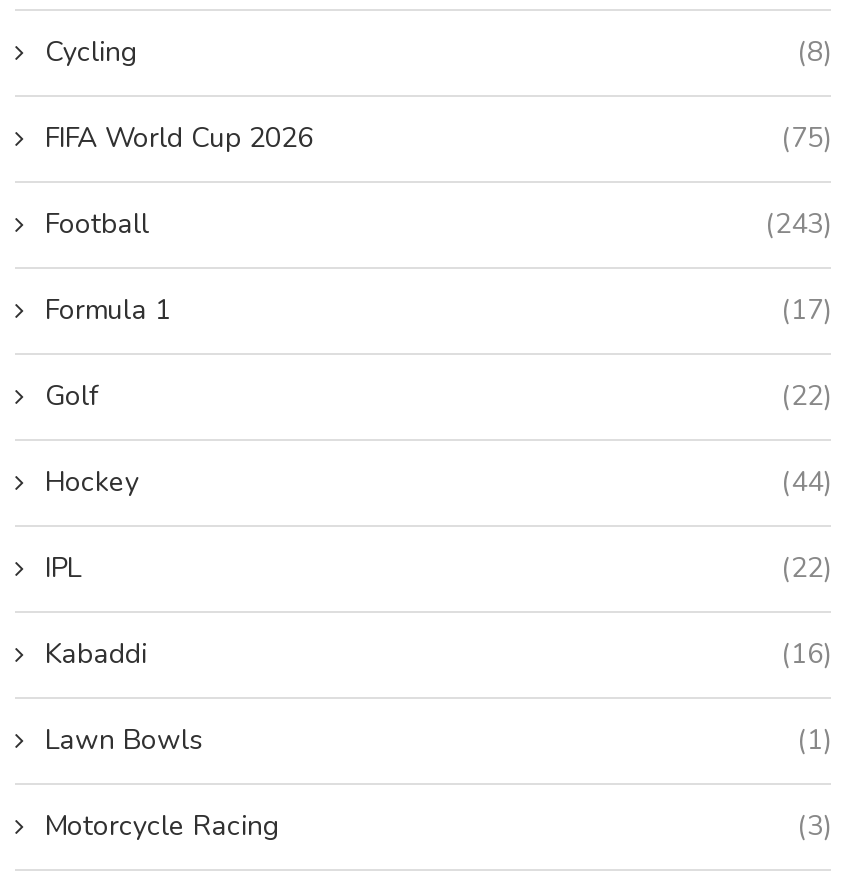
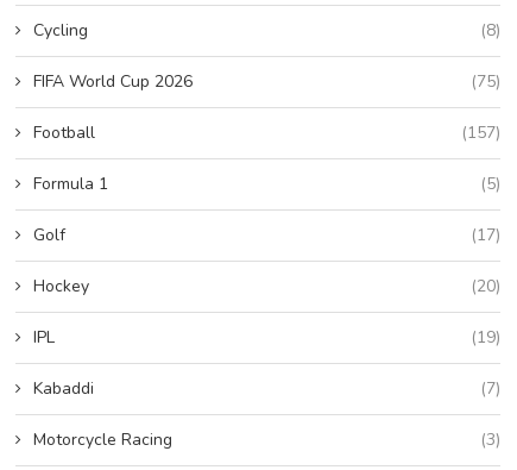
[765,204,831,242] (243) -> [461,121,500,144] (157)
[781,290,831,328] (17) -> [480,172,500,195] (5)
[781,376,831,414] (22) -> [471,223,500,246] (17)
[781,462,831,500] (44) -> [471,275,500,297] (20)
[781,548,831,586] (22) -> [471,326,500,348] (19)
[45,634,831,758] (16) | Lawn Bowls | (1) -> [480,377,500,399] (7)

